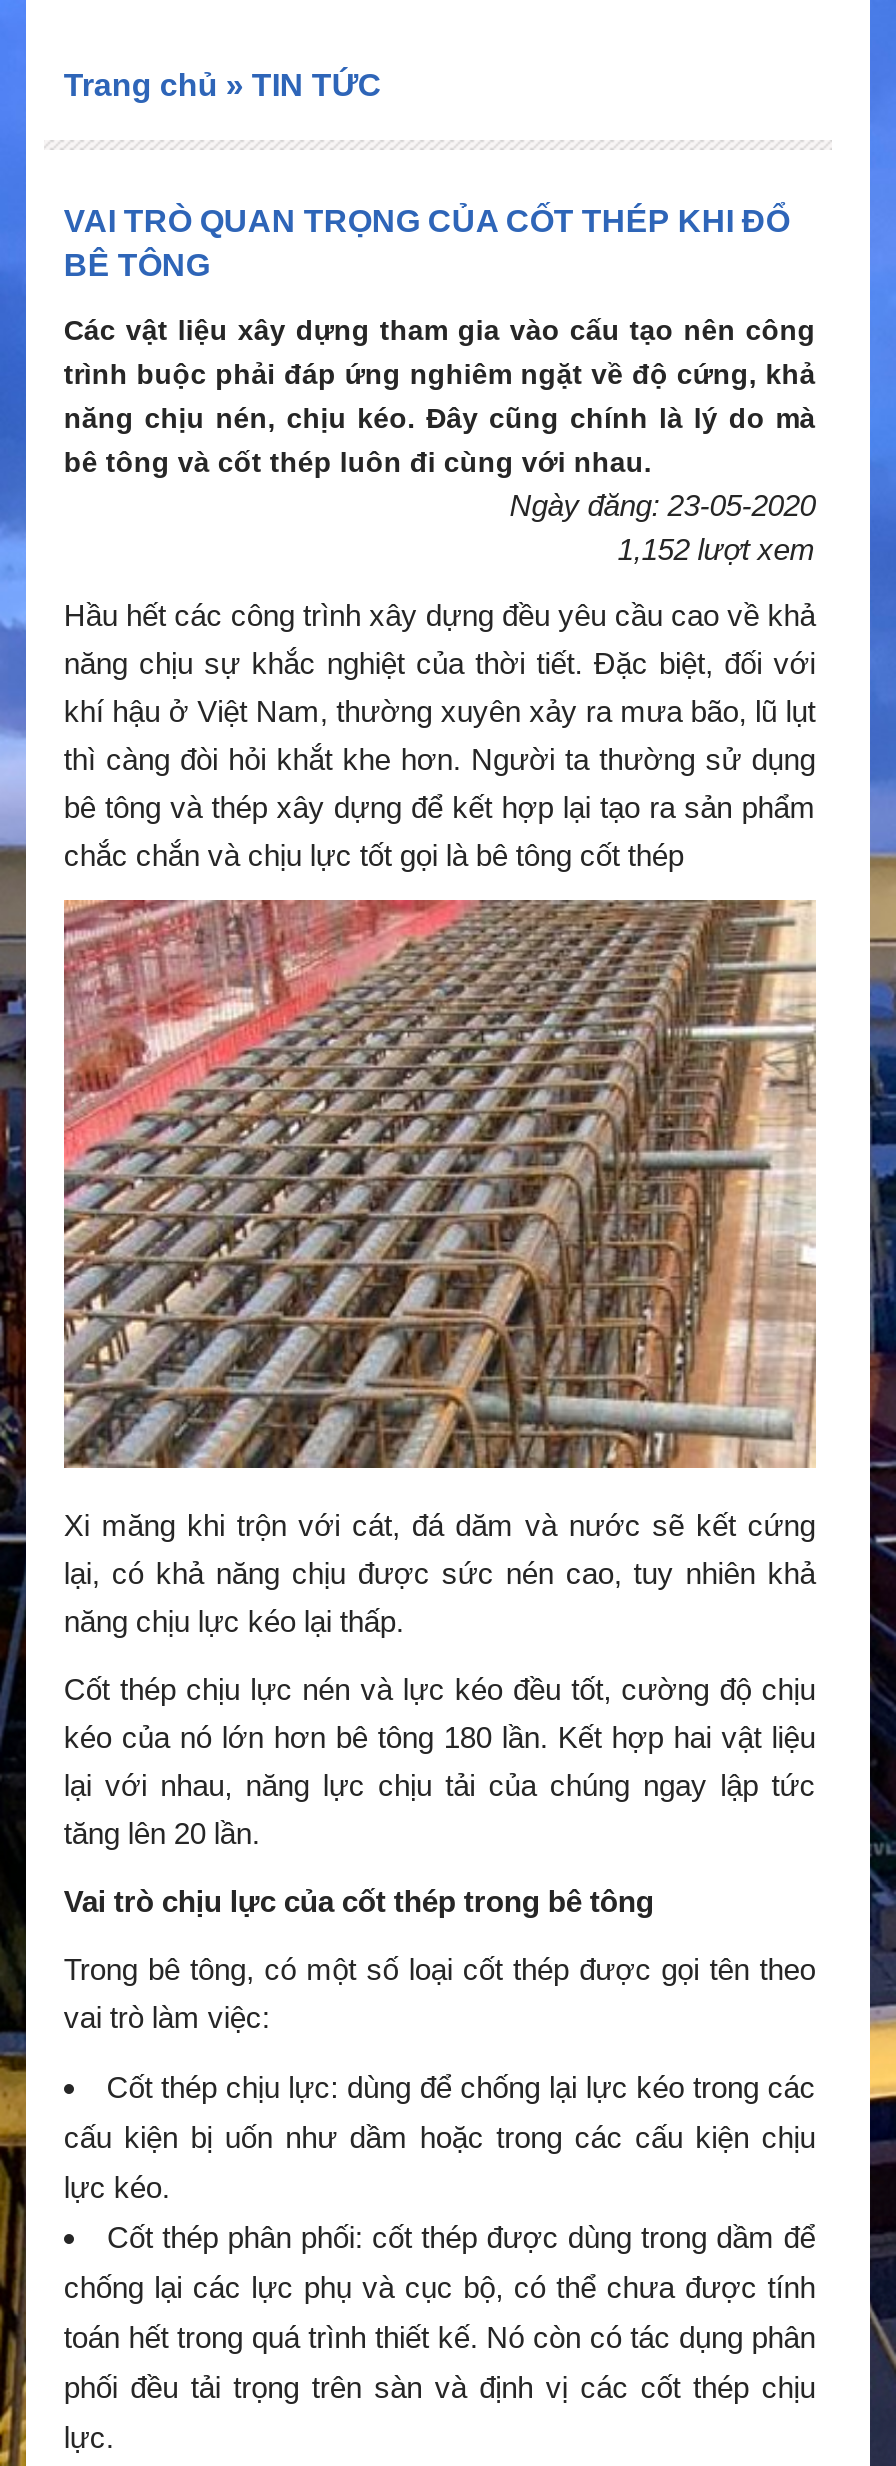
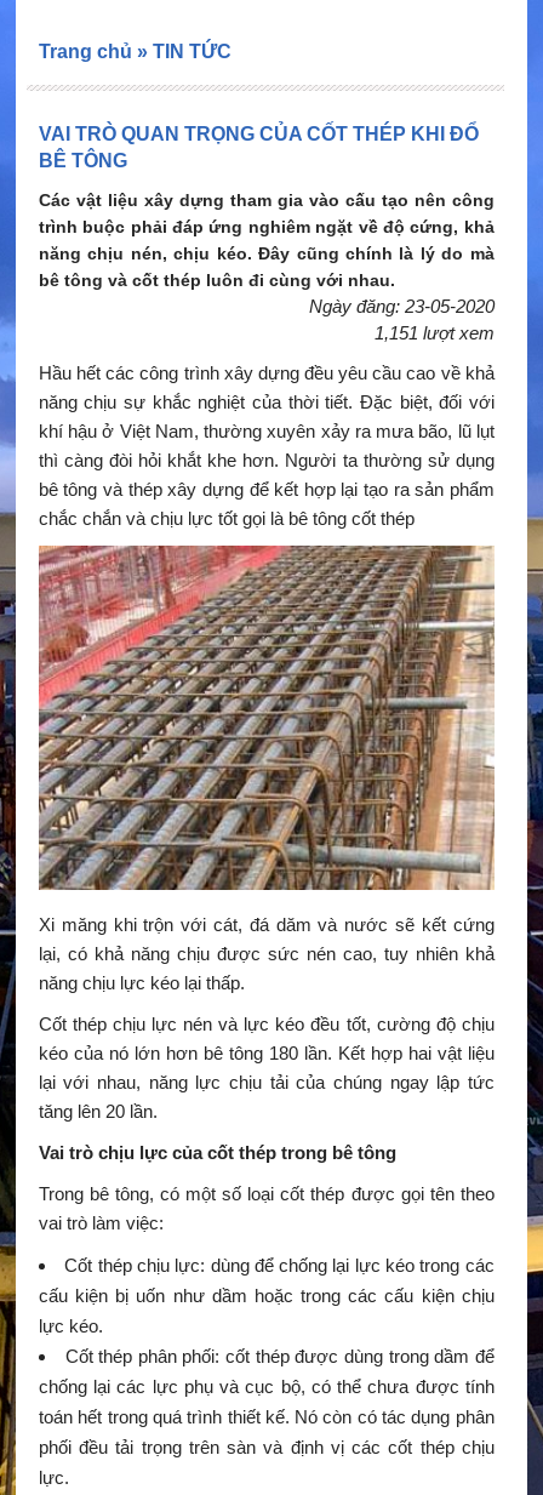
[618,532,816,566] 1,152 lượt xem -> [374,323,494,343] 1,151 lượt xem

